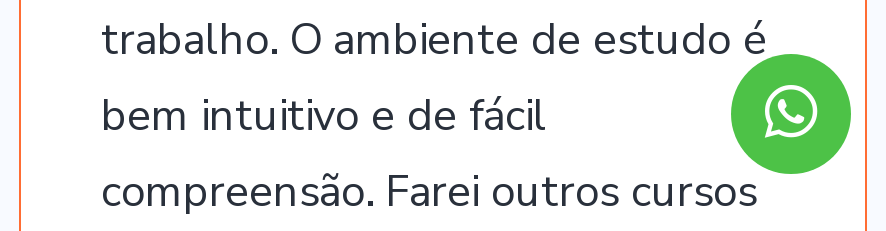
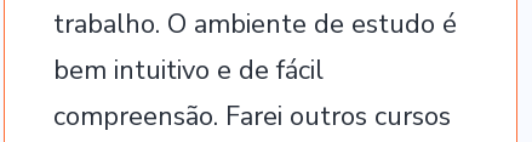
[729,52,853,176] [image] -> none

